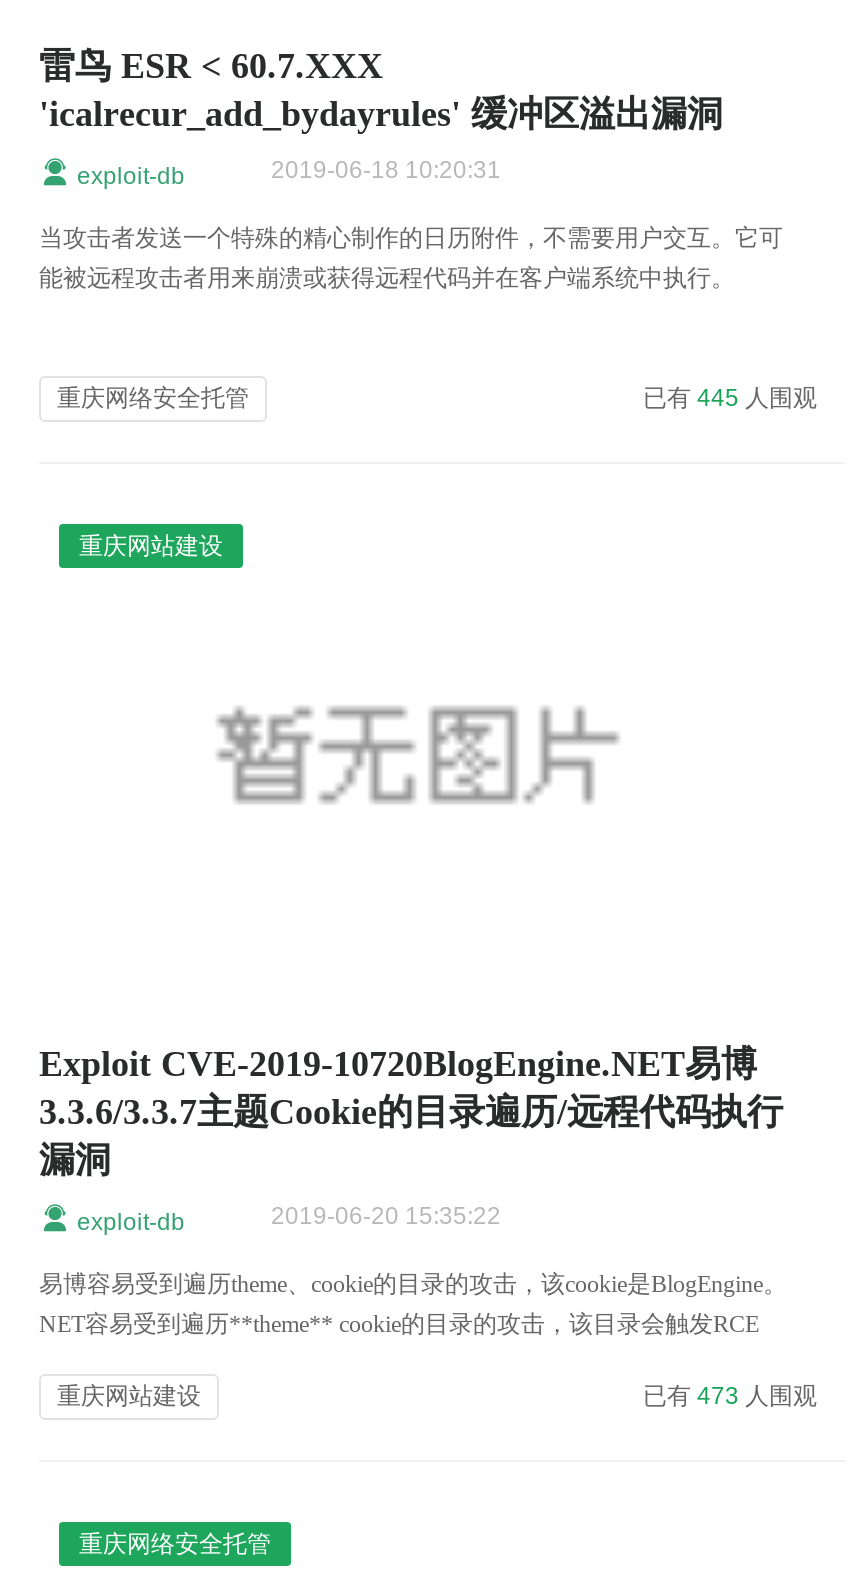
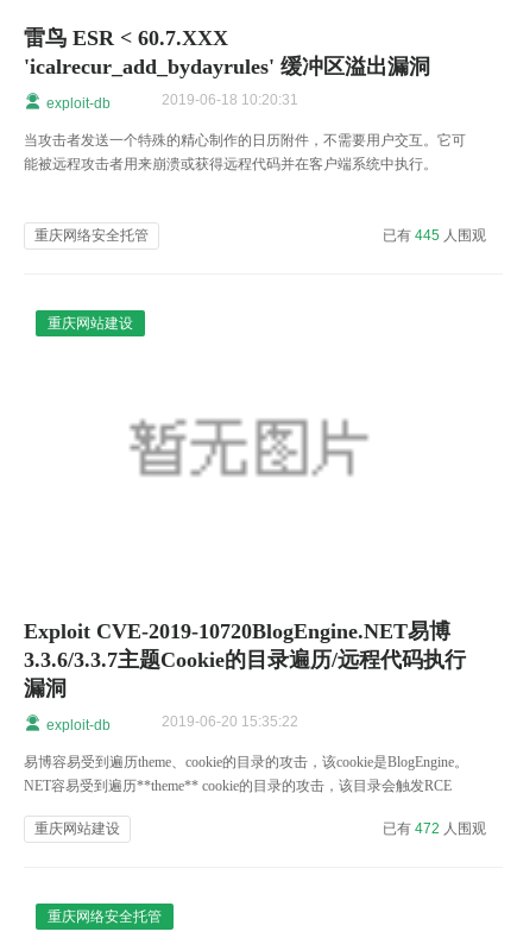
[643,1382,817,1410] 已有473人围观 -> [383,820,486,837] 已有472人围观

